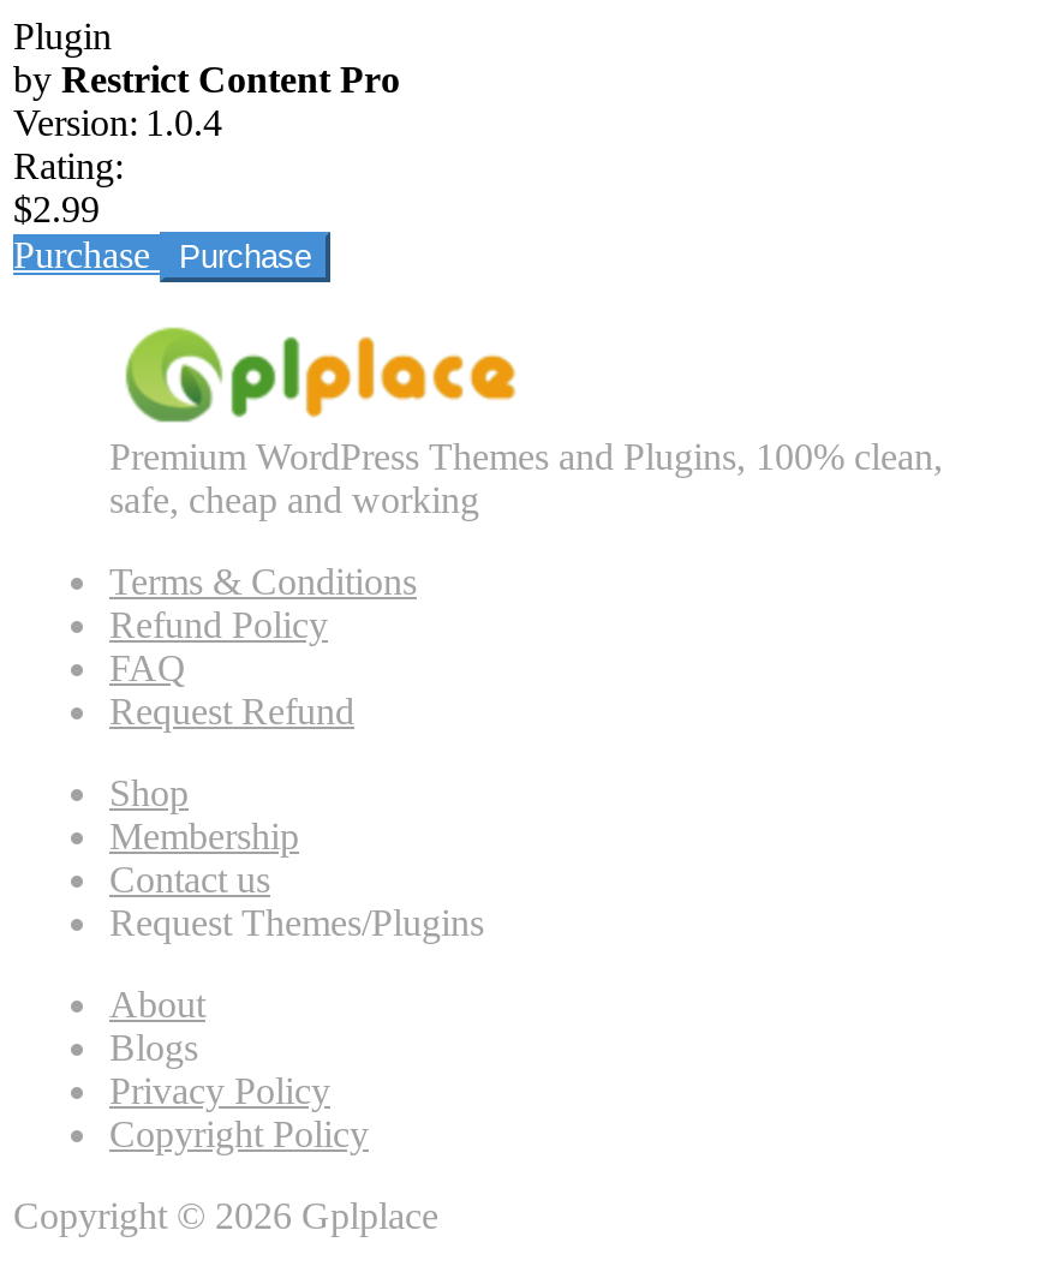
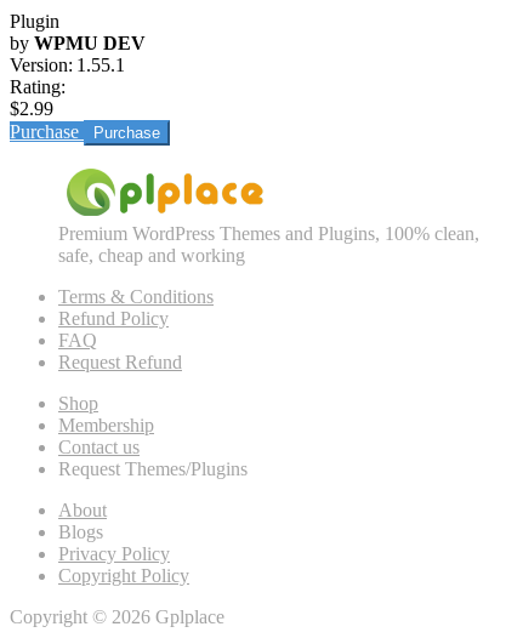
[13,59,400,143] by Restrict Content Pro | Version: 1.0.4 -> [10,33,146,75] by WPMU DEV | Version: 1.55.1

